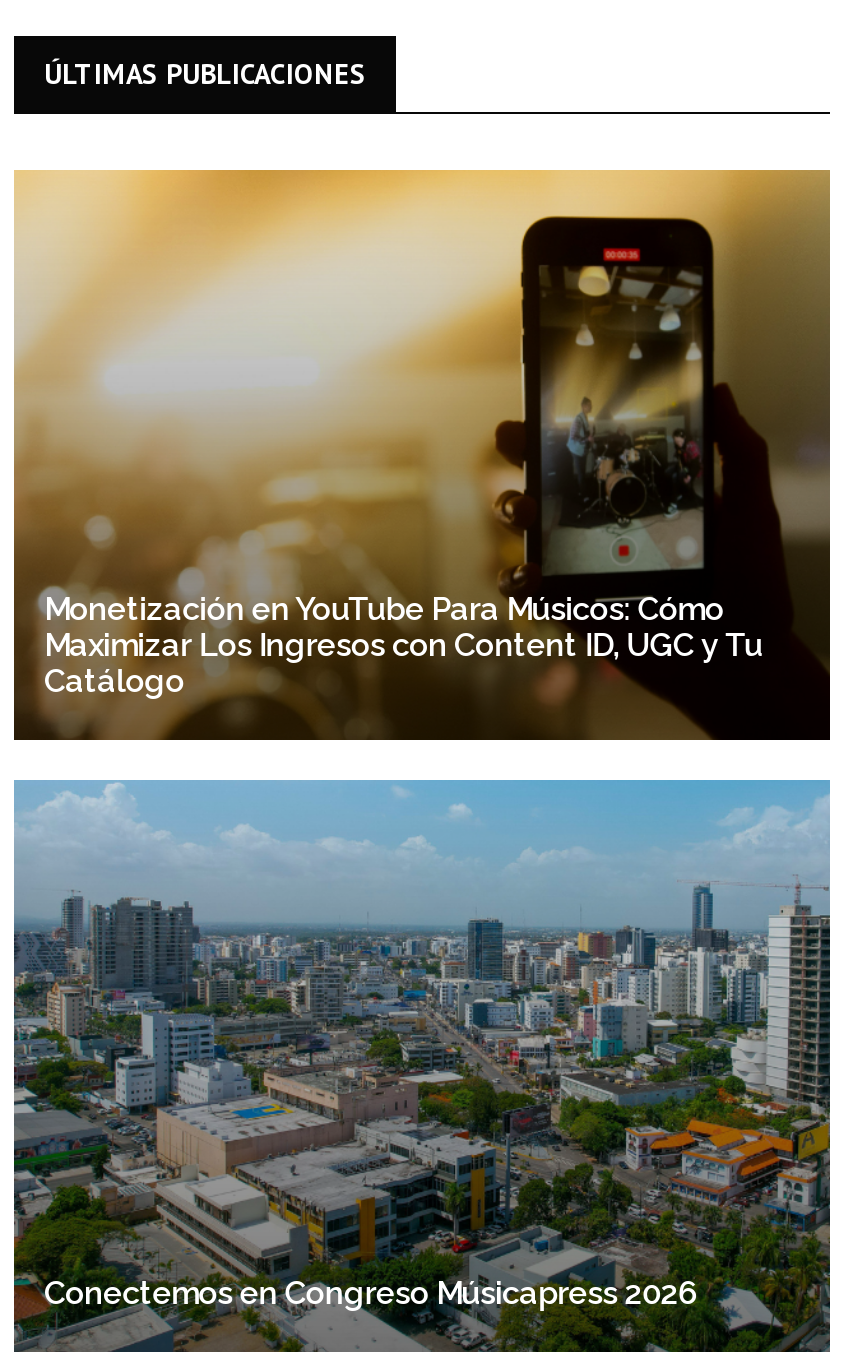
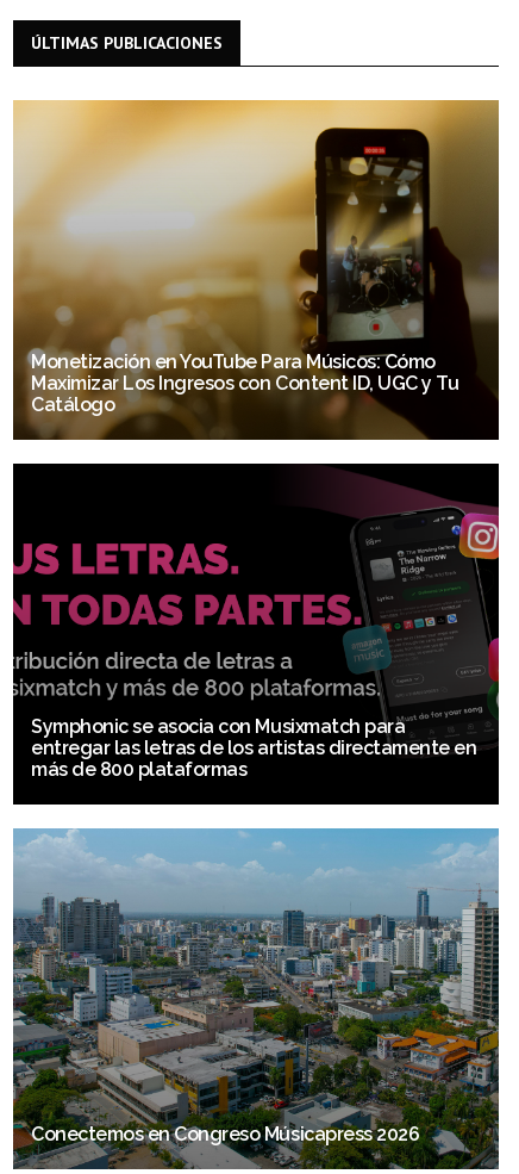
none -> [12,462,500,781] [image] | Symphonic se asocia con Musixmatch para | entregar las letras de los artistas directamente en | más de 800 plataformas

